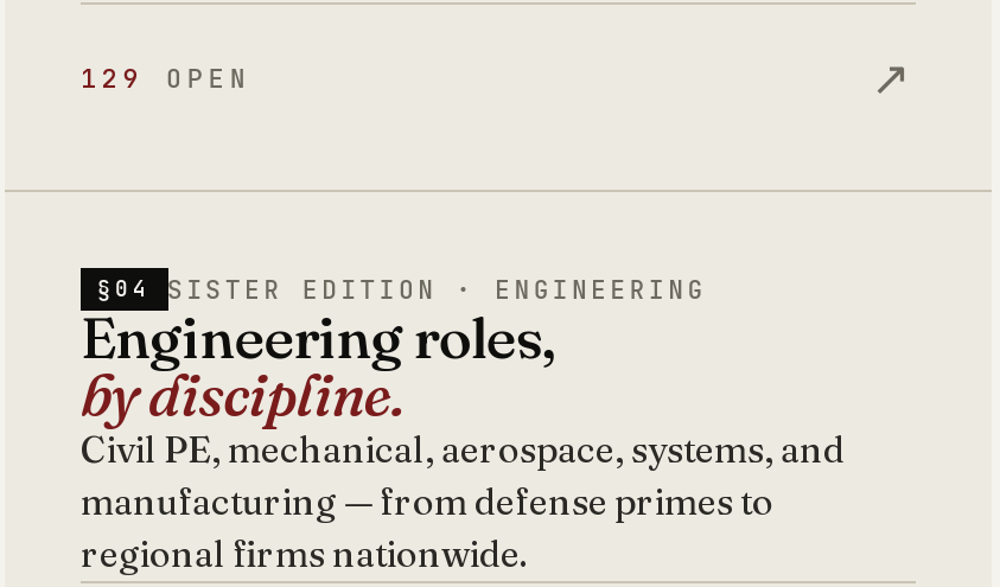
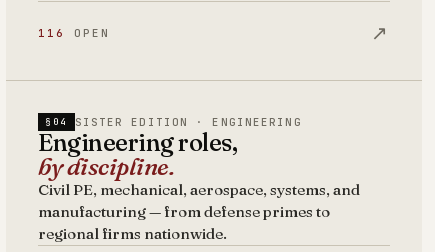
[81,62,251,95] 129 OPEN -> [38,26,110,40] 116 OPEN

